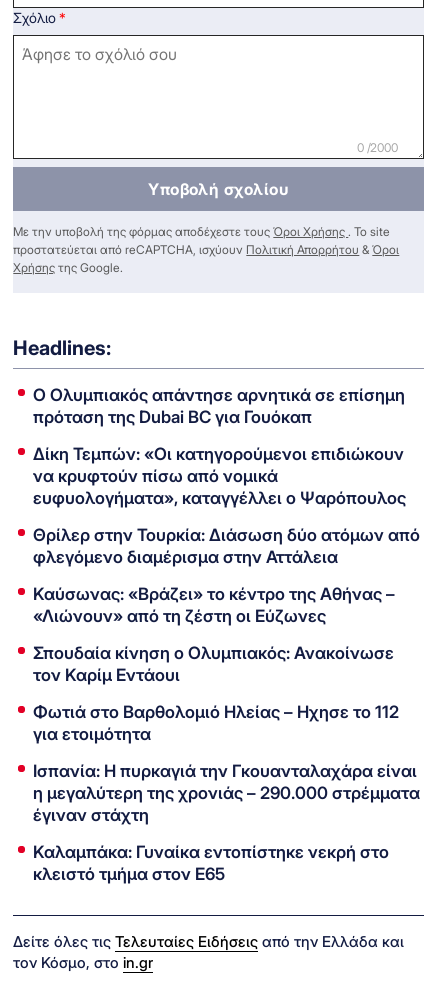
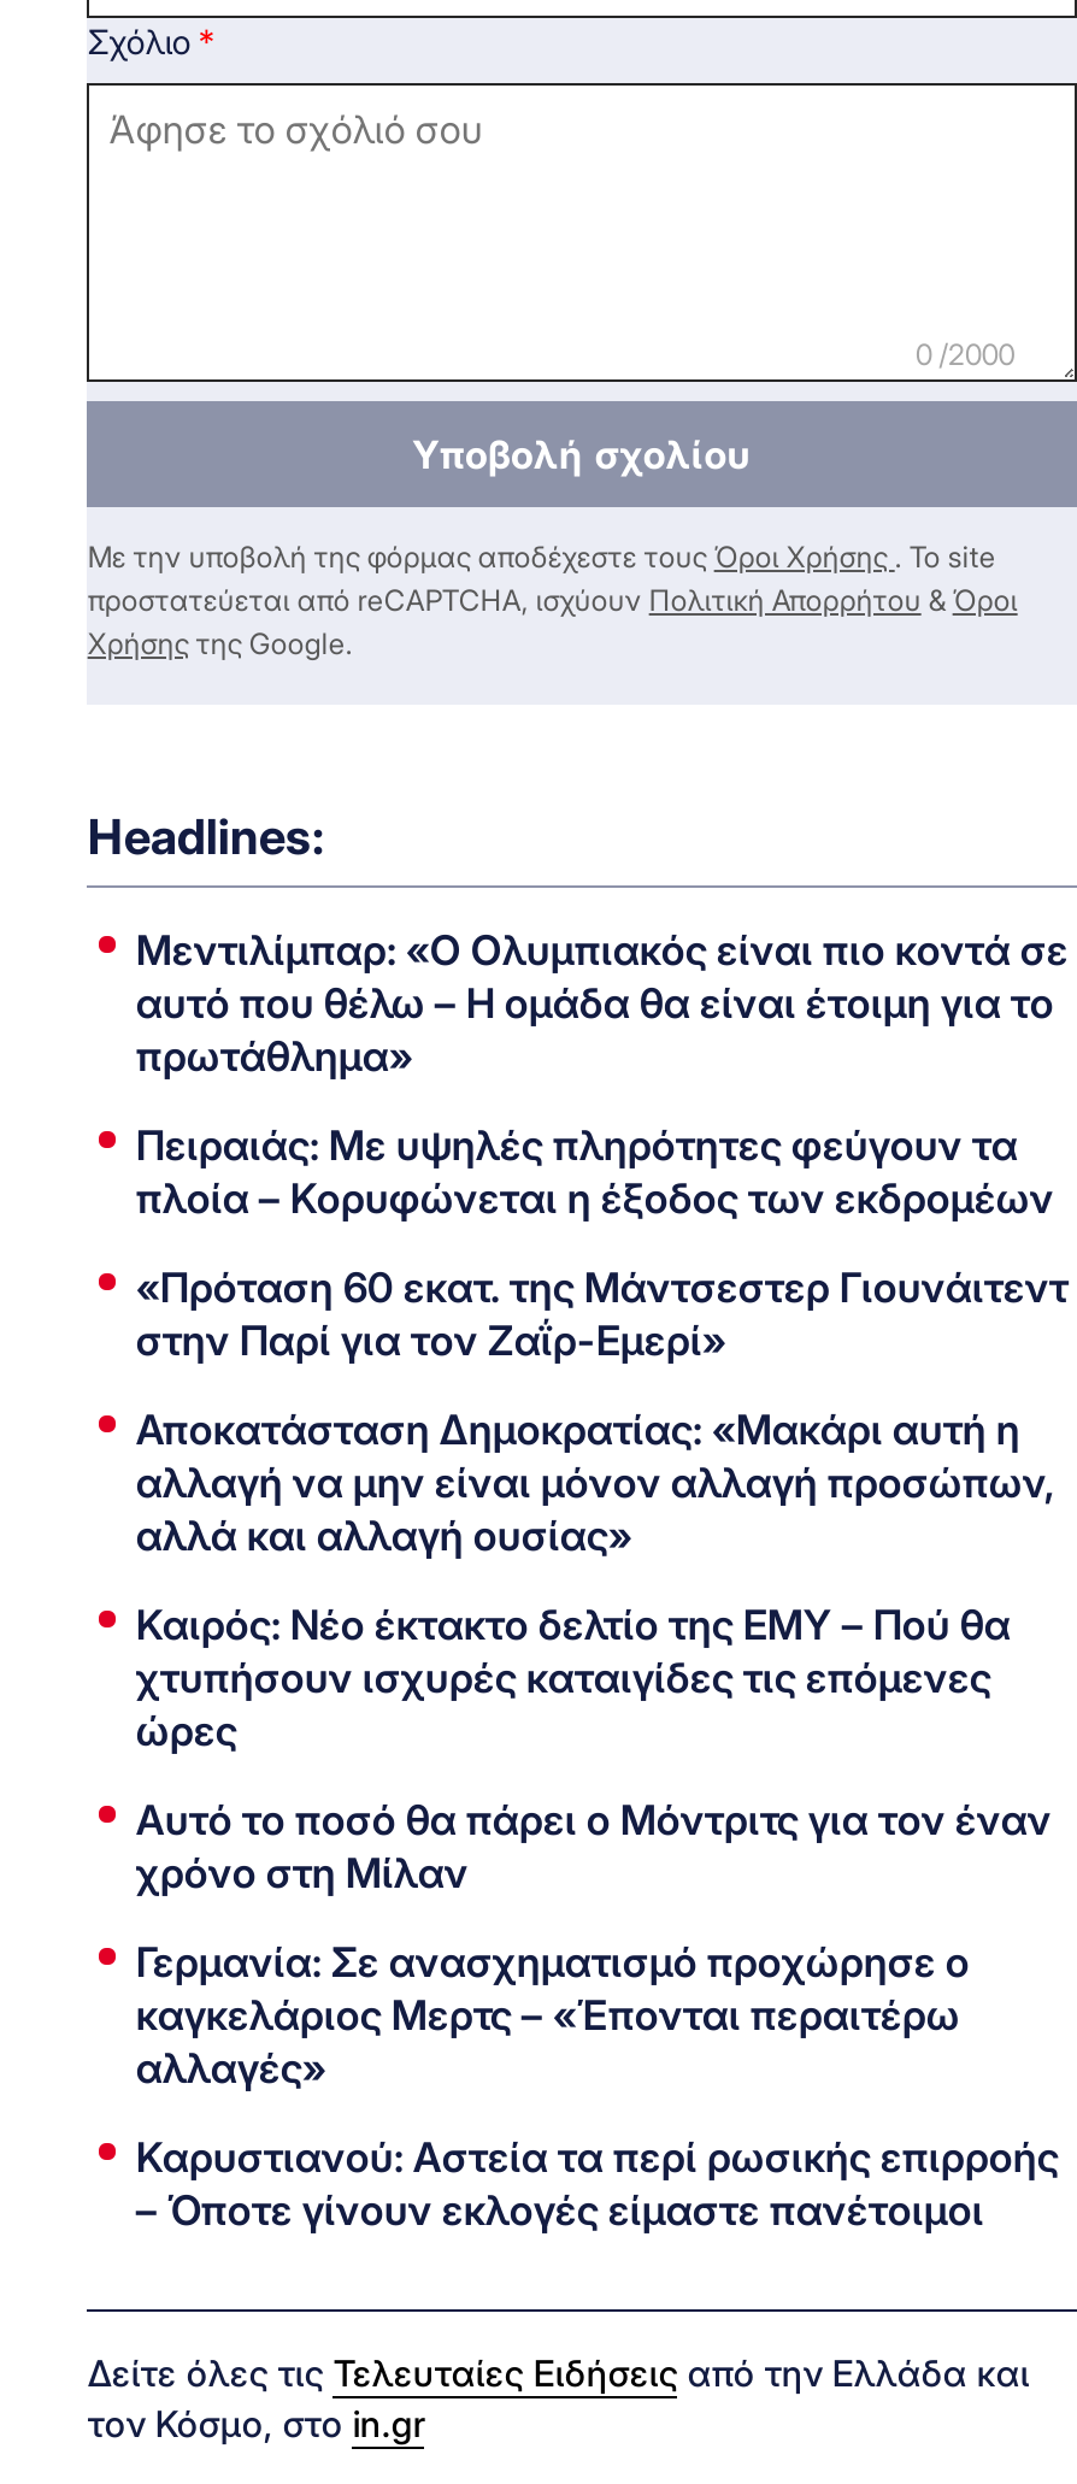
[33,385,405,427] Ο Ολυμπιακός απάντησε αρνητικά σε επίσημη | πρόταση της Dubai BC για Γουόκαπ -> [136,926,1068,1081] Μεντιλίμπαρ: «Ο Ολυμπιακός είναι πιο κοντά σε | αυτό που θέλω – Η ομάδα θα είναι έτοιμη για το | πρωτάθλημα»
[33,444,406,508] Δίκη Τεμπών: «Οι κατηγορούμενοι επιδιώκουν | να κρυφτούν πίσω από νομικά | ευφυολογήματα», καταγγέλλει ο Ψαρόπουλος -> [136,1122,1054,1223] Πειραιάς: Με υψηλές πληρότητες φεύγουν τα | πλοία – Κορυφώνεται η έξοδος των εκδρομέων
[33,525,420,567] Θρίλερ στην Τουρκία: Διάσωση δύο ατόμων από | φλεγόμενο διαμέρισμα στην Αττάλεια -> [136,1264,1068,1365] «Πρόταση 60 εκατ. της Μάντσεστερ Γιουνάιτεντ | στην Παρί για τον Ζαΐρ-Εμερί»
[33,584,395,626] Καύσωνας: «Βράζει» το κέντρο της Αθήνας – | «Λιώνουν» από τη ζέστη οι Εύζωνες -> [136,1406,1054,1560] Αποκατάσταση Δημοκρατίας: «Μακάρι αυτή η | αλλαγή να μην είναι μόνον αλλαγή προσώπων, | αλλά και αλλαγή ουσίας»
[33,643,394,685] Σπουδαία κίνηση ο Ολυμπιακός: Ανακοίνωσε | τον Καρίμ Εντάουι -> [136,1601,1010,1755] Καιρός: Νέο έκτακτο δελτίο της ΕΜΥ – Πού θα | χτυπήσουν ισχυρές καταιγίδες τις επόμενες | ώρες
[33,702,399,744] Φωτιά στο Βαρθολομιό Ηλείας – Ηχησε το 112 | για ετοιμότητα -> [136,1796,1051,1897] Αυτό το ποσό θα πάρει ο Μόντριτς για τον έναν | χρόνο στη Μίλαν
[33,761,420,825] Ισπανία: Η πυρκαγιά την Γκουανταλαχάρα είναι | η μεγαλύτερη της χρονιάς – 290.000 στρέμματα | έγιναν στάχτη -> [136,1938,969,2092] Γερμανία: Σε ανασχηματισμό προχώρησε ο | καγκελάριος Μερτς – «Έπονται περαιτέρω | αλλαγές»
[33,842,389,884] Καλαμπάκα: Γυναίκα εντοπίστηκε νεκρή στο | κλειστό τμήμα στον Ε65 -> [136,2133,1058,2235] Καρυστιανού: Αστεία τα περί ρωσικής επιρροής | – Όποτε γίνουν εκλογές είμαστε πανέτοιμοι

